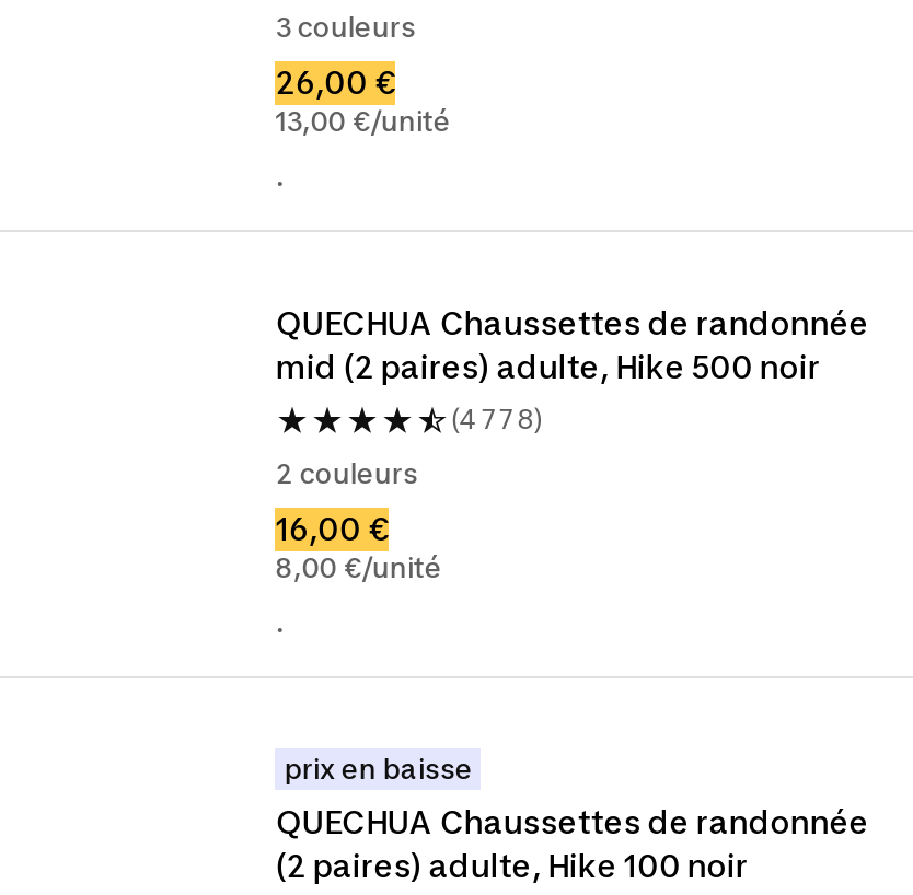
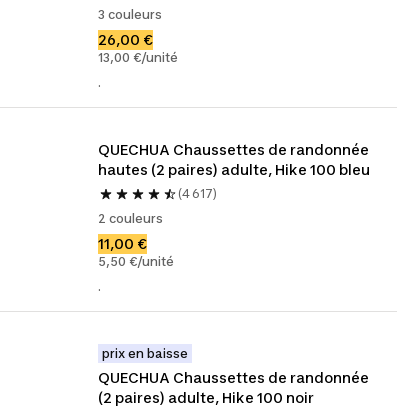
[275,348,821,385] mid (2 paires) adulte, Hike 500 noir -> [98,161,370,178] hautes (2 paires) adulte, Hike 100 bleu
[451,403,543,435] (4 778) -> [178,186,217,201] (4 617)
[275,510,389,547] 16,00 € -> [98,235,147,252] 11,00 €
[275,551,442,584] 8,00 €/unité -> [98,254,174,269] 5,50 €/unité

